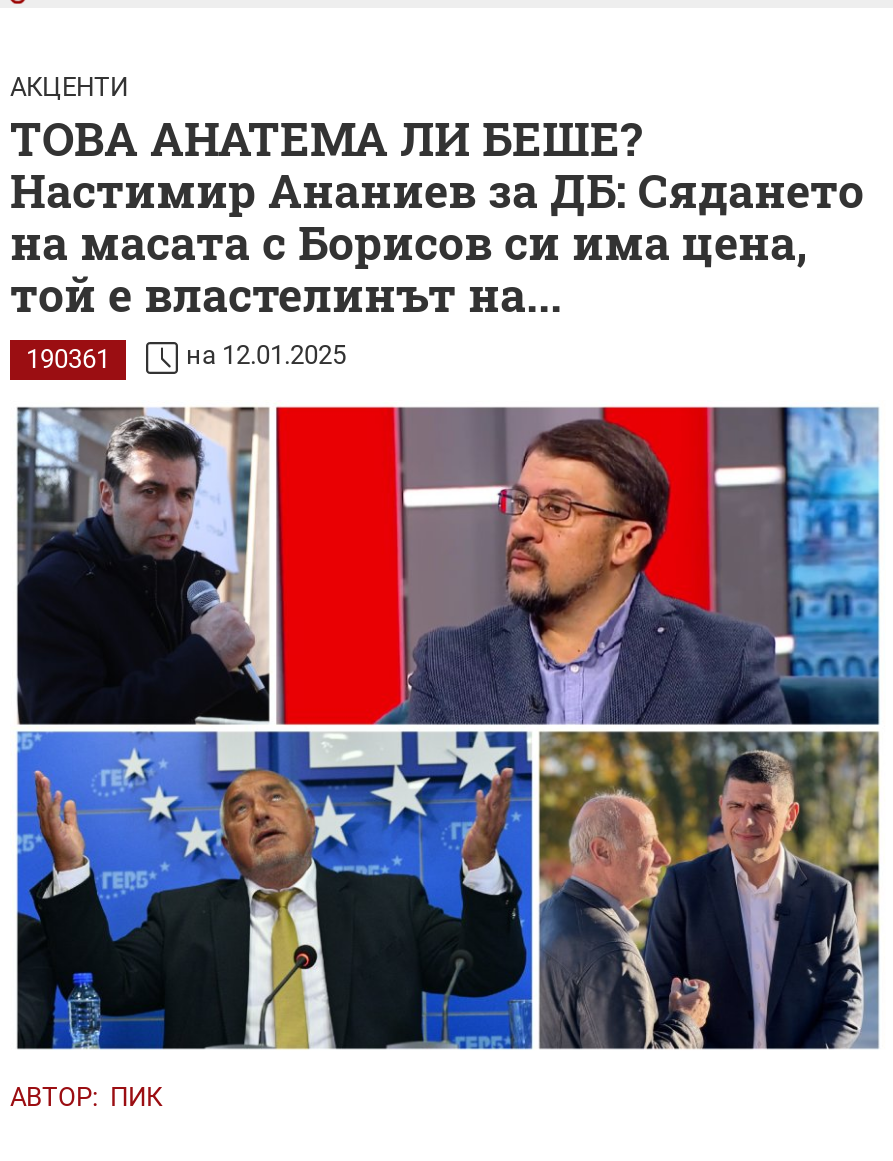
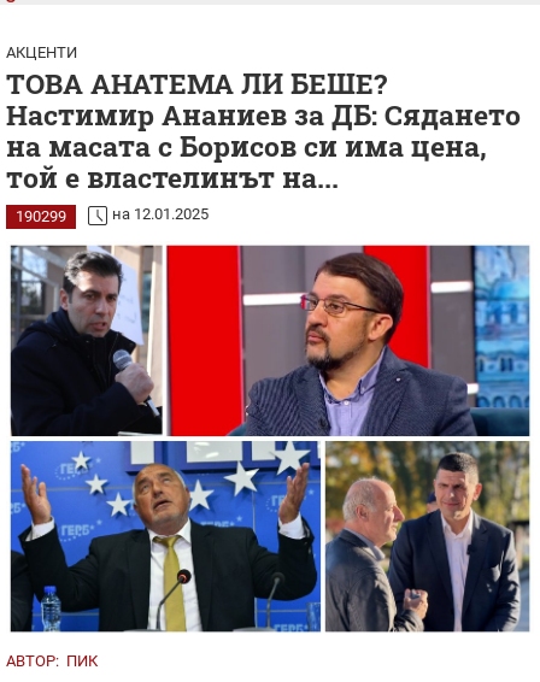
[26,343,110,373] 190361 -> [16,207,66,225] 190299

